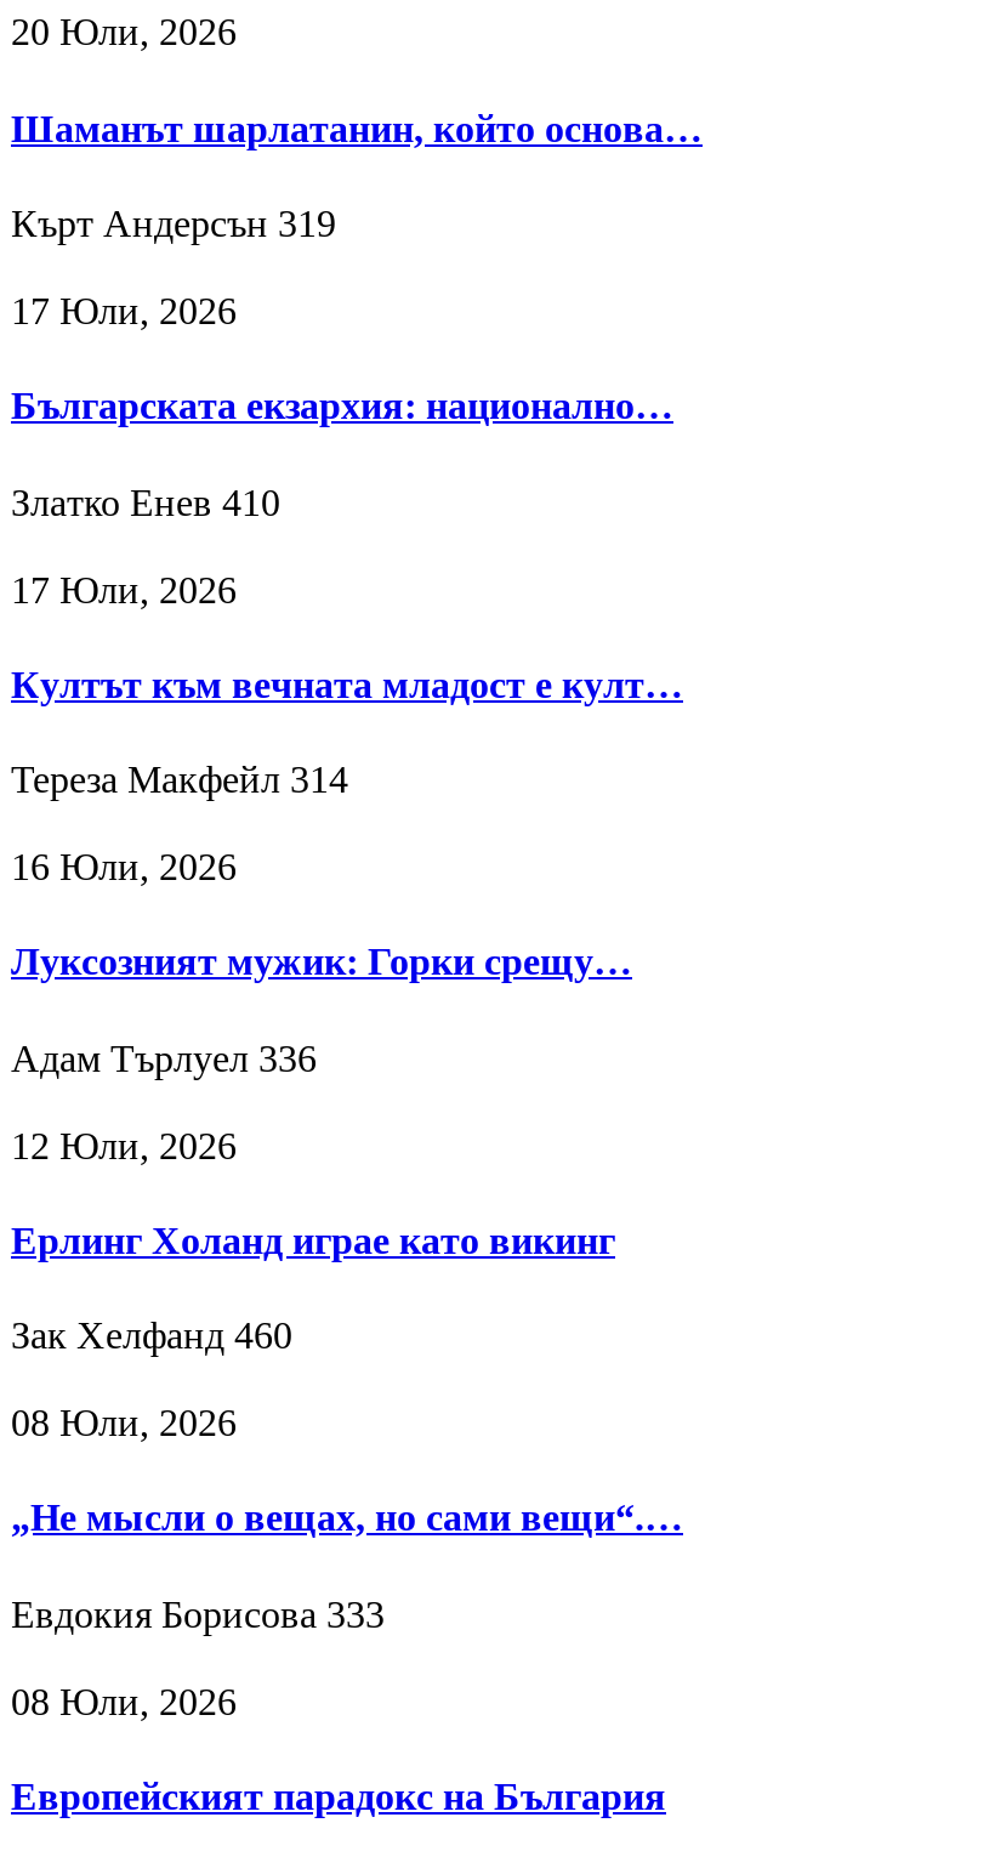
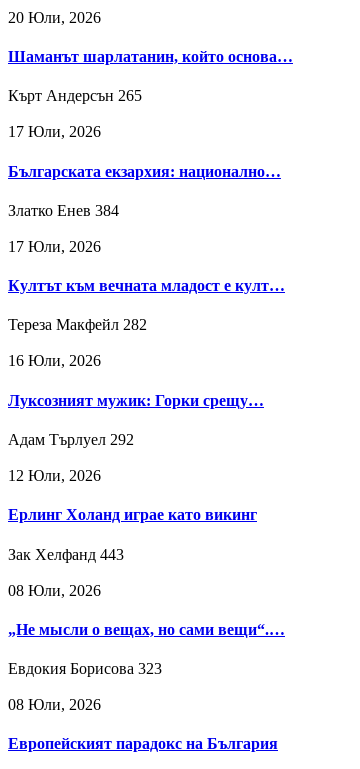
[11,202,336,244] Кърт Андерсън 319 -> [8,87,142,104] Кърт Андерсън 265
[11,481,280,522] Златко Енев 410 -> [8,202,119,219] Златко Енев 384
[11,759,348,800] Тереза Макфейл 314 -> [8,316,147,333] Тереза Макфейл 282
[11,1037,317,1078] Адам Търлуел 336 -> [8,431,134,448] Адам Търлуел 292
[11,1314,292,1356] Зак Хелфанд 460 -> [8,545,124,562] Зак Хелфанд 443
[11,1593,385,1634] Евдокия Борисова 333 -> [8,660,162,677] Евдокия Борисова 323

